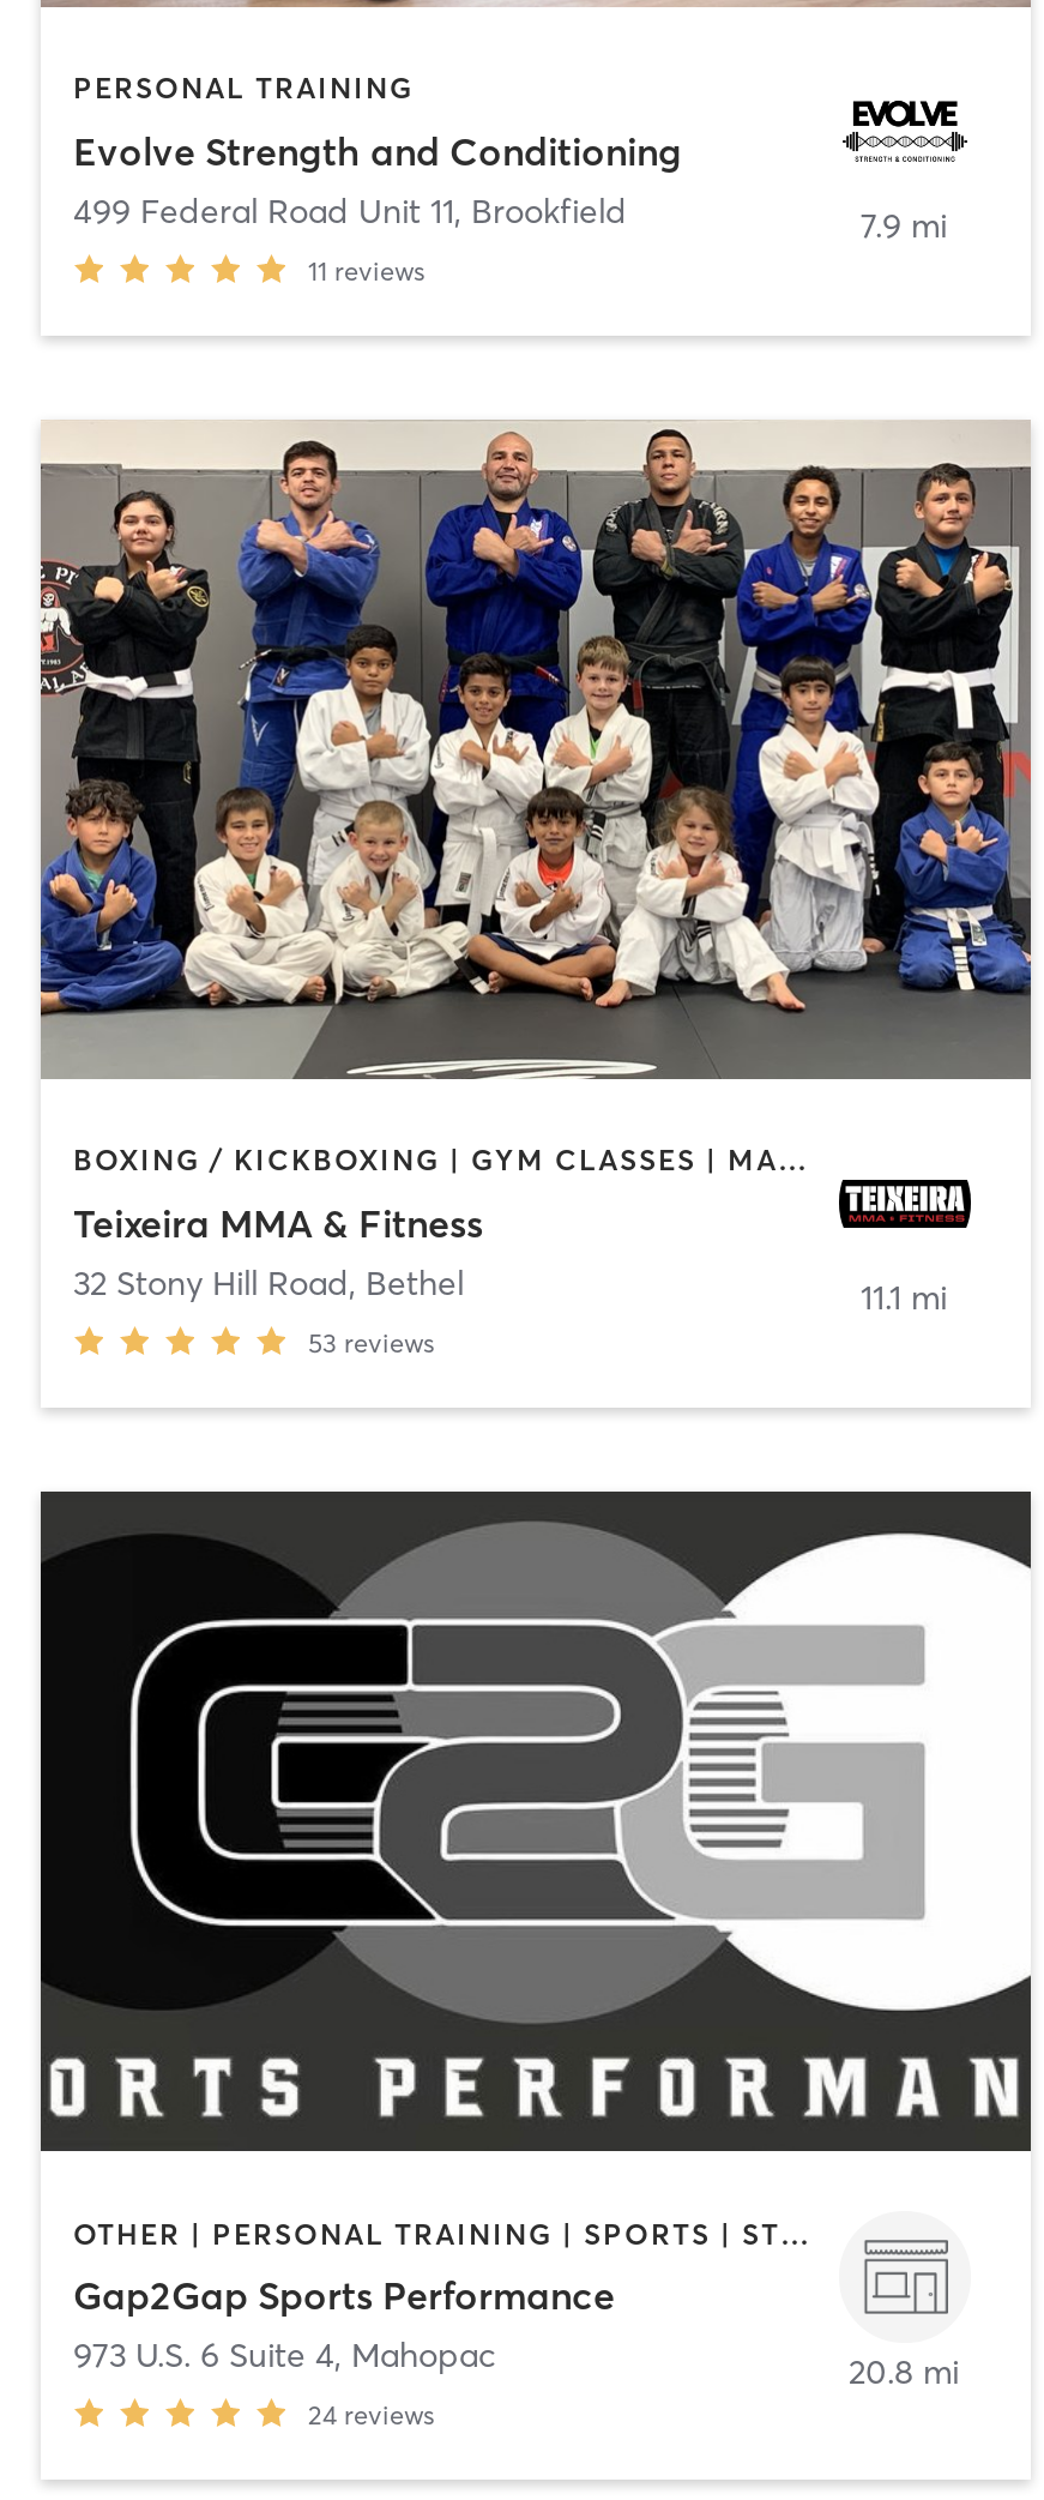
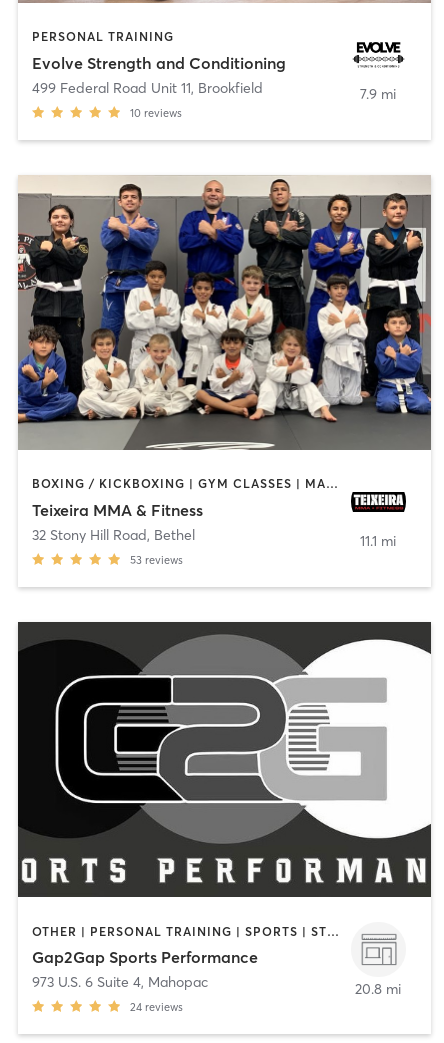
[308,253,426,287] 11 reviews -> [129,106,181,120] 10 reviews

